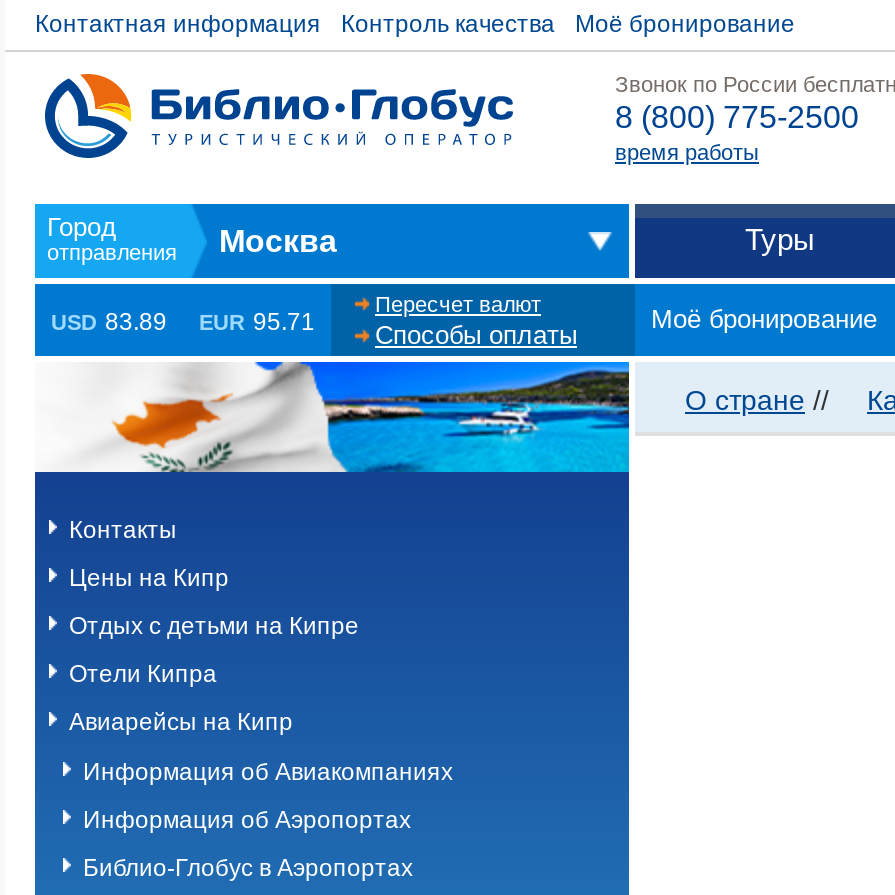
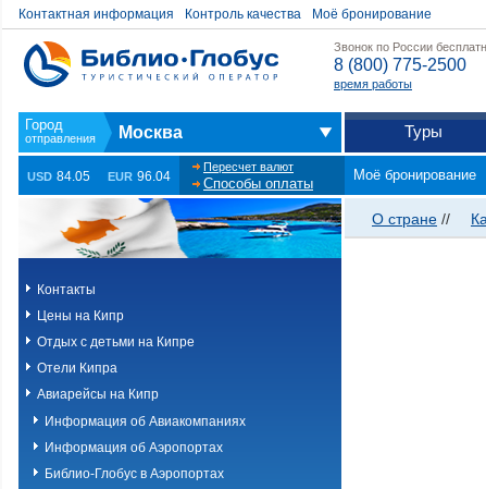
[51,308,167,336] USD 83.89 -> [27,169,90,184] USD 84.05
[199,308,315,336] EUR 95.71 -> [108,169,171,184] EUR 96.04

